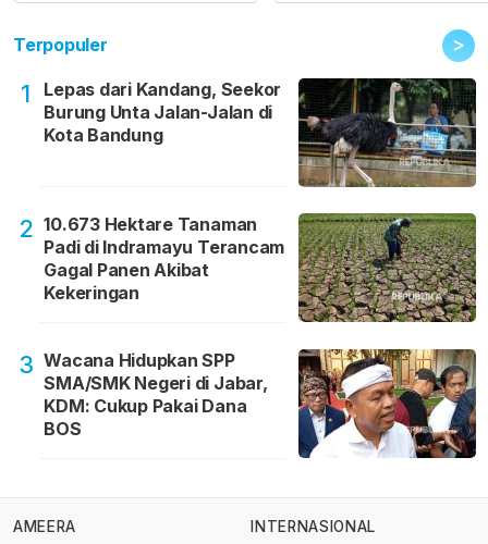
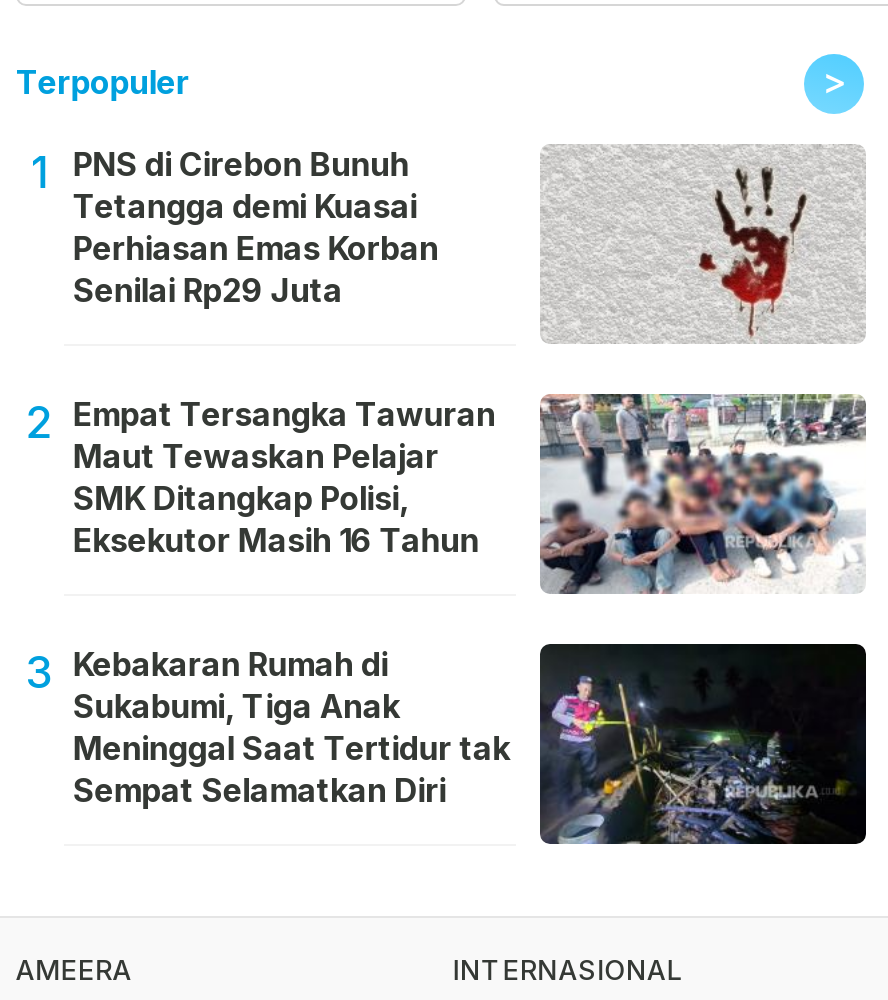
[44,78,281,146] Lepas dari Kandang, Seekor | Burung Unta Jalan-Jalan di | Kota Bandung -> [73,144,439,310] PNS di Cirebon Bunuh | Tetangga demi Kuasai | Perhiasan Emas Korban | Senilai Rp29 Juta
[297,77,477,188] [image] -> [540,144,866,344] [image]
[18,212,477,323] [image] | 2 10.673 Hektare Tanaman | Padi di Indramayu Terancam | Gagal Panen Akibat | Kekeringan -> [25,394,866,594] [image] | 2 Empat Tersangka Tawuran | Maut Tewaskan Pelajar | SMK Ditangkap Polisi, | Eksekutor Masih 16 Tahun
[18,348,477,459] [image] | 3 Wacana Hidupkan SPP | SMA/SMK Negeri di Jabar, | KDM: Cukup Pakai Dana | BOS -> [25,642,868,846] [image] | 3 Kebakaran Rumah di | Sukabumi, Tiga Anak | Meninggal Saat Tertidur tak | Sempat Selamatkan Diri

